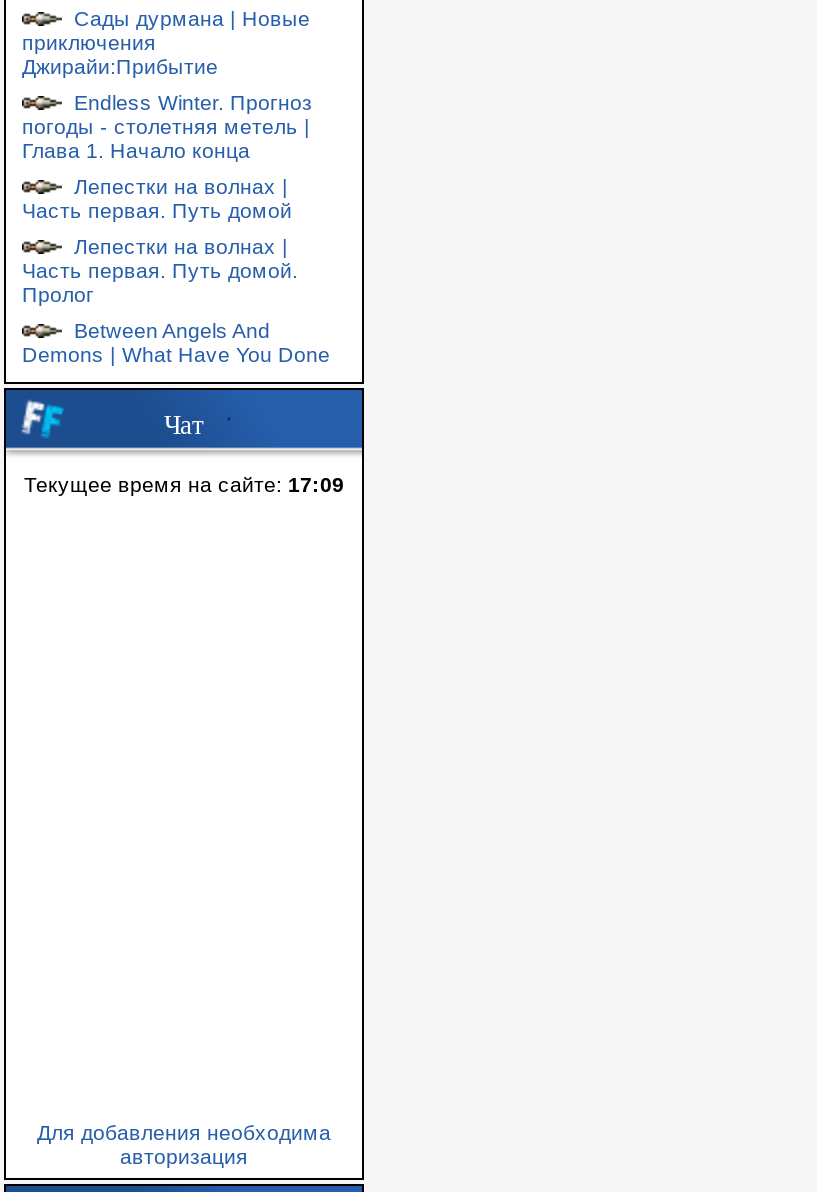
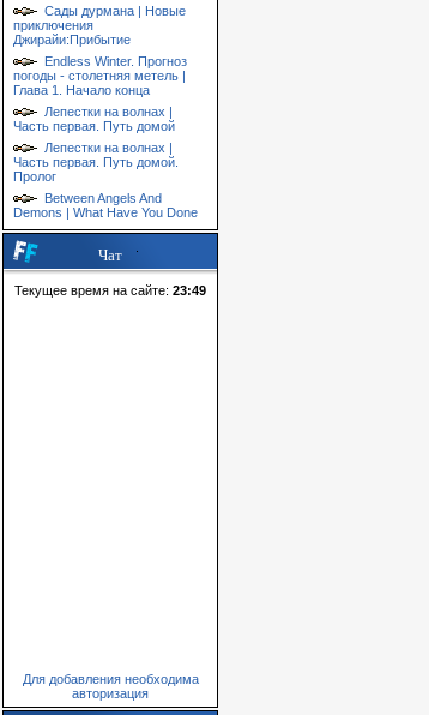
[24,472,344,496] Текущее время на сайте: 17:09 -> [14,283,206,298] Текущее время на сайте: 23:49

